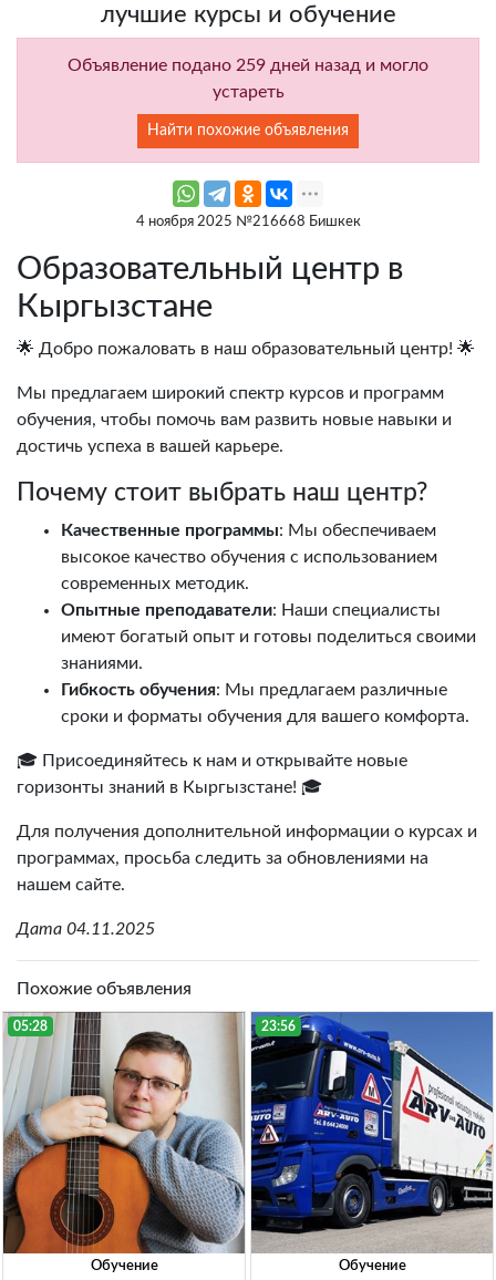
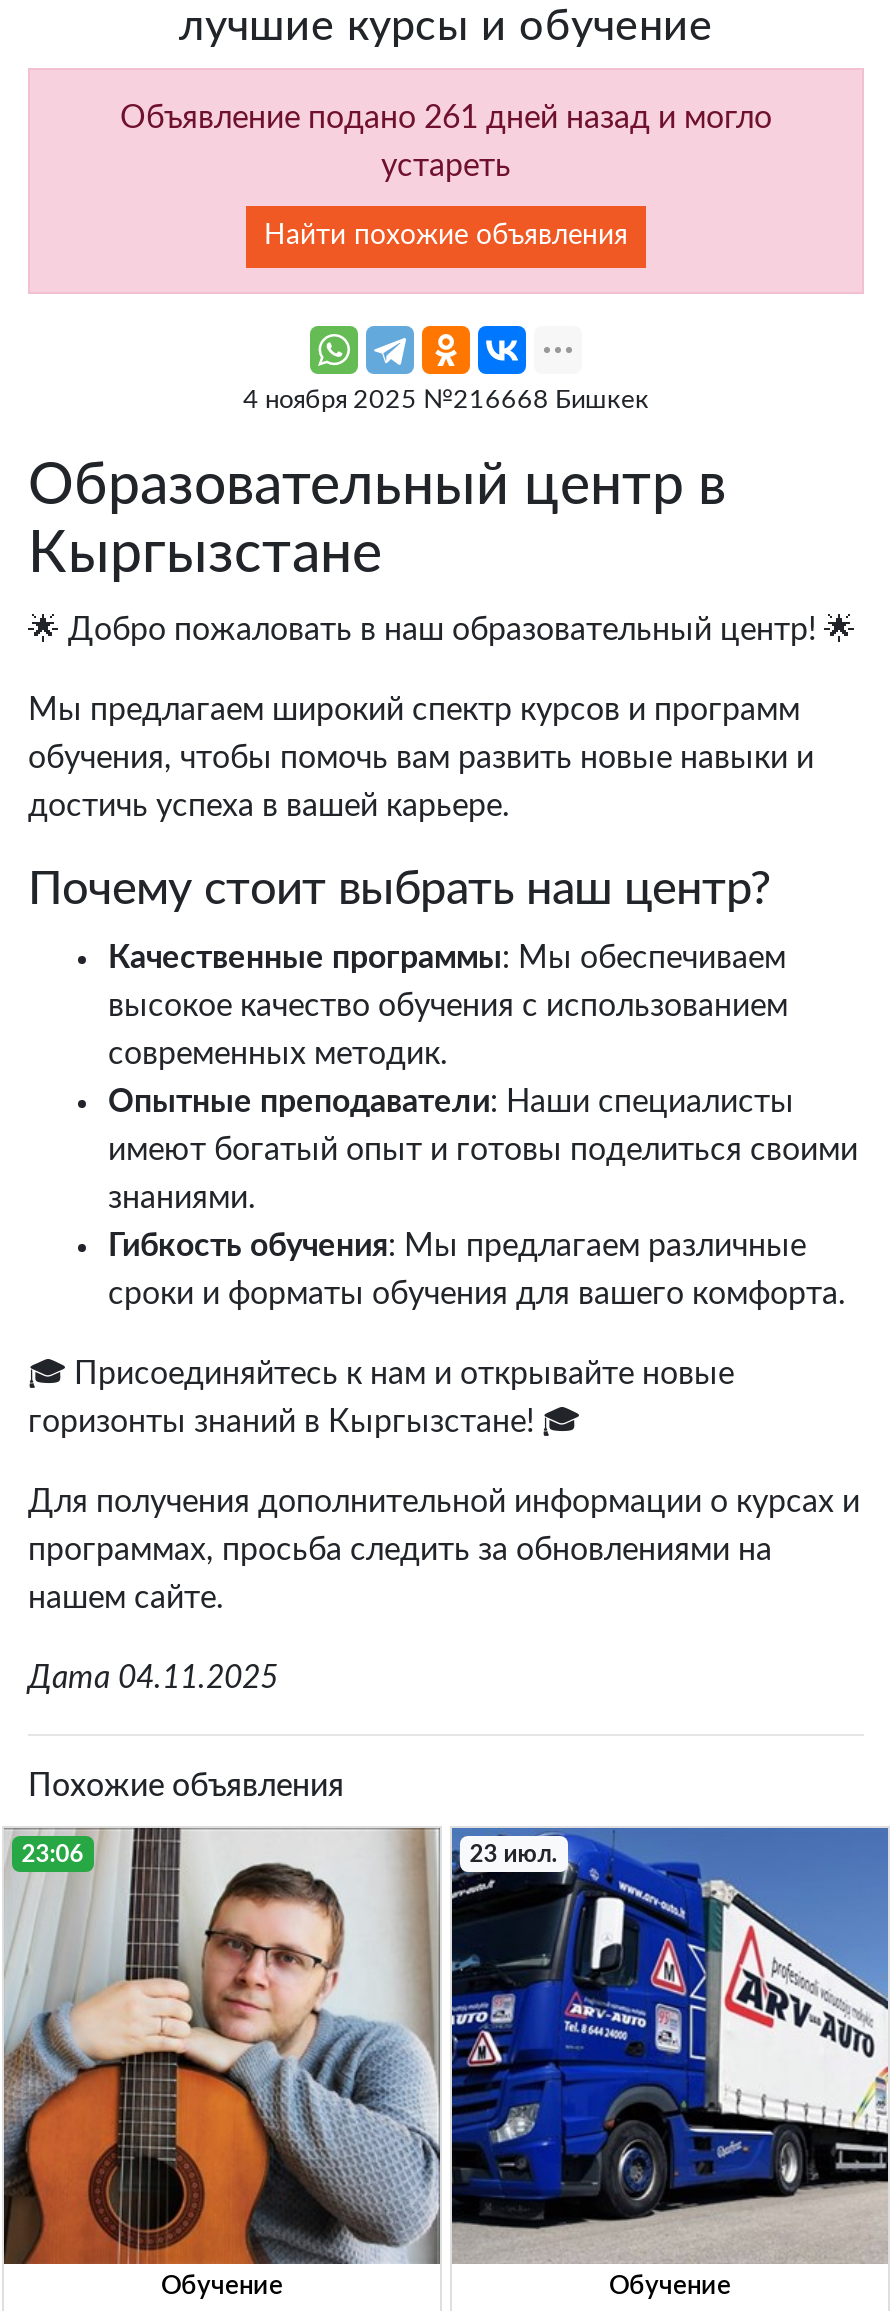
[68,57,428,74] Объявление подано 259 дней назад и могло -> [120,102,772,134] Объявление подано 261 дней назад и могло
[13,1020,47,1033] 05:28 -> [22,1842,84,1866] 23:06
[261,1020,295,1033] 23:56 -> [470,1842,558,1866] 23 июл.

